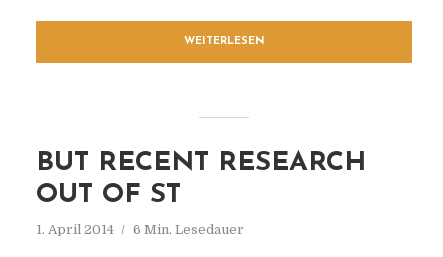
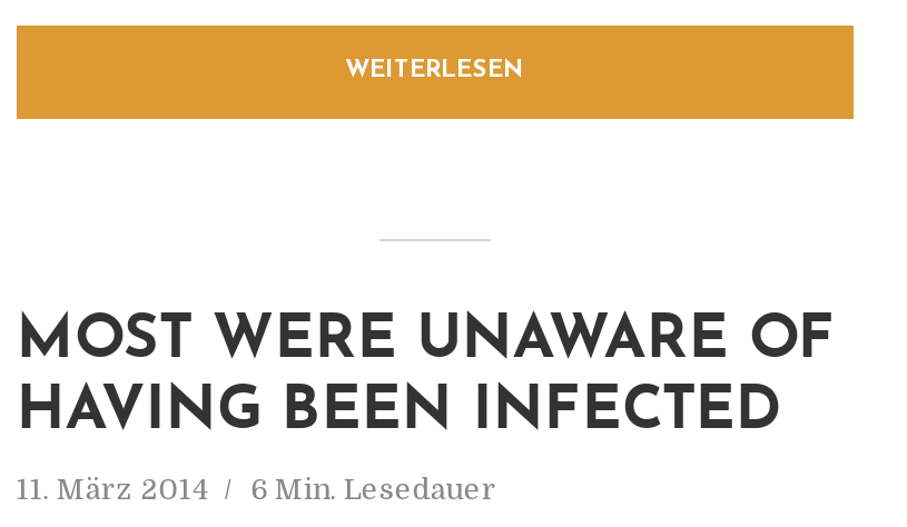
[36,150,366,209] BUT RECENT RESEARCH | OUT OF ST -> [16,312,835,444] MOST WERE UNAWARE OF | HAVING BEEN INFECTED
[36,222,244,237] 1. April 2014 6 Min. Lesedauer -> [16,473,497,506] 11. März 2014 6 Min. Lesedauer

